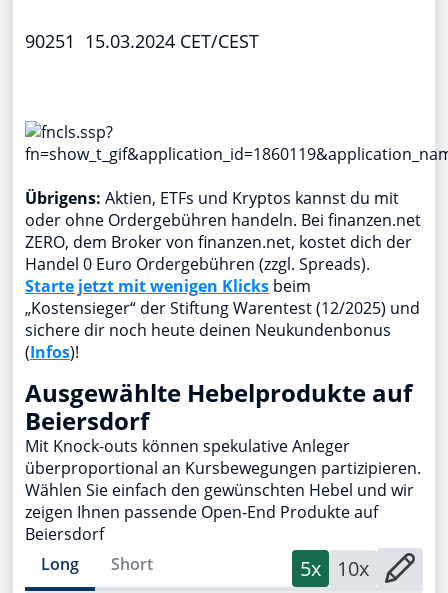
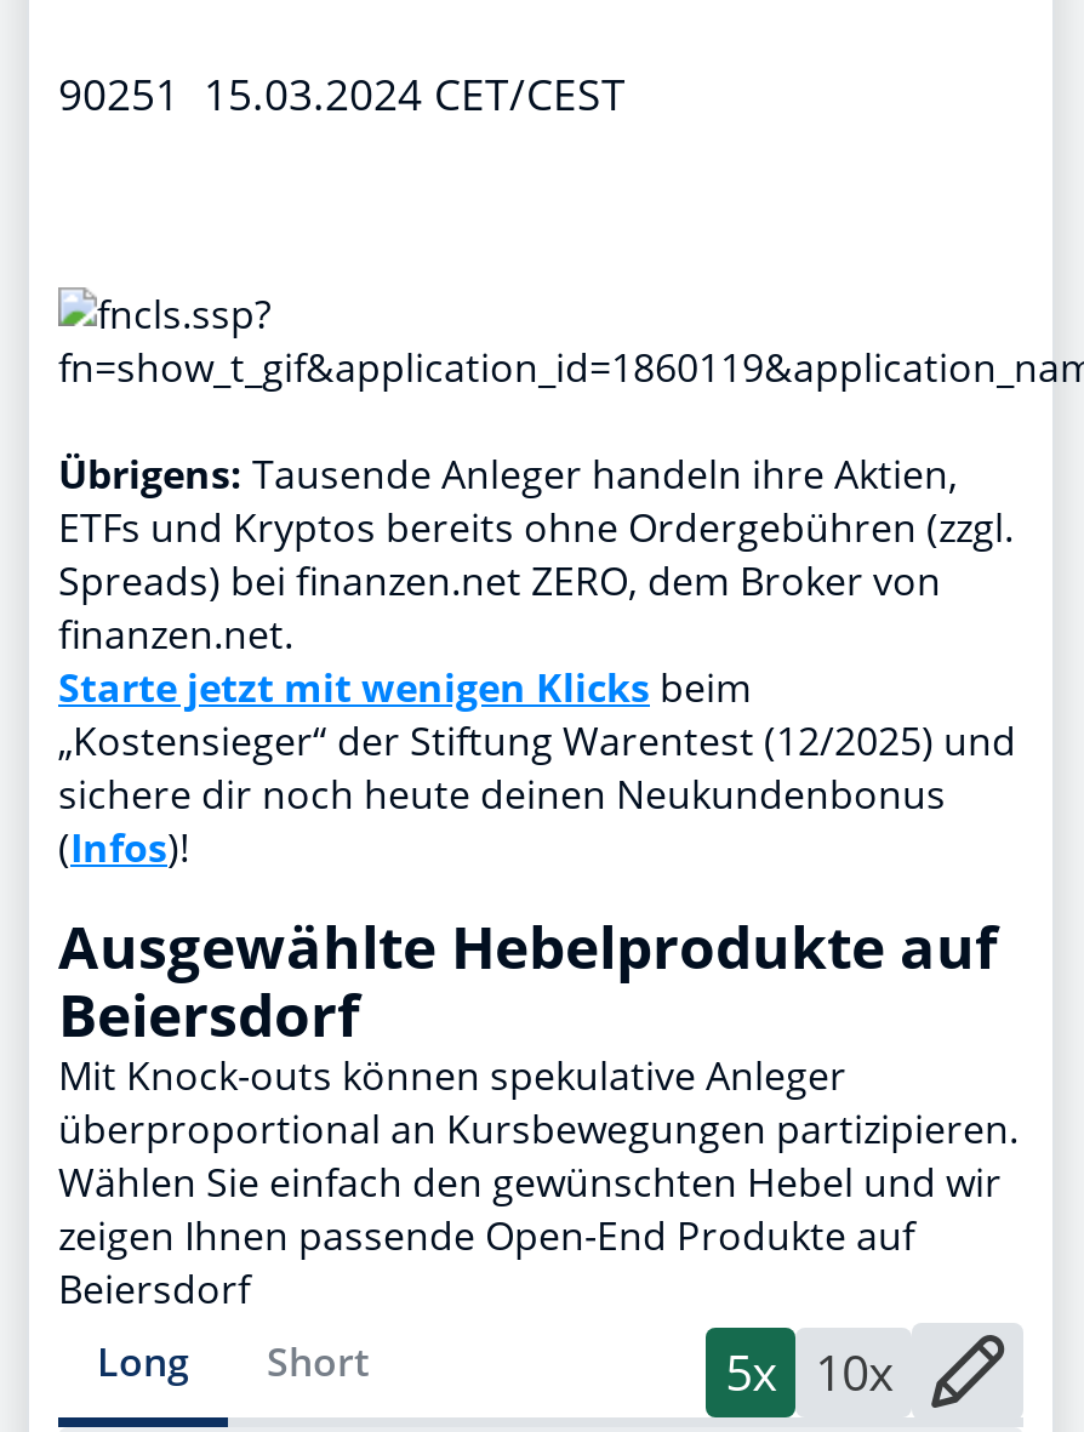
[25,187,421,275] Übrigens: Aktien, ETFs und Kryptos kannst du mit | oder ohne Ordergebühren handeln. Bei finanzen.net | ZERO, dem Broker von finanzen.net, kostet dich der | Handel 0 Euro Ordergebühren (zzgl. Spreads). -> [58,447,1014,661] Übrigens: Tausende Anleger handeln ihre Aktien, | ETFs und Kryptos bereits ohne Ordergebühren (zzgl. | Spreads) bei finanzen.net ZERO, dem Broker von | finanzen.net.

